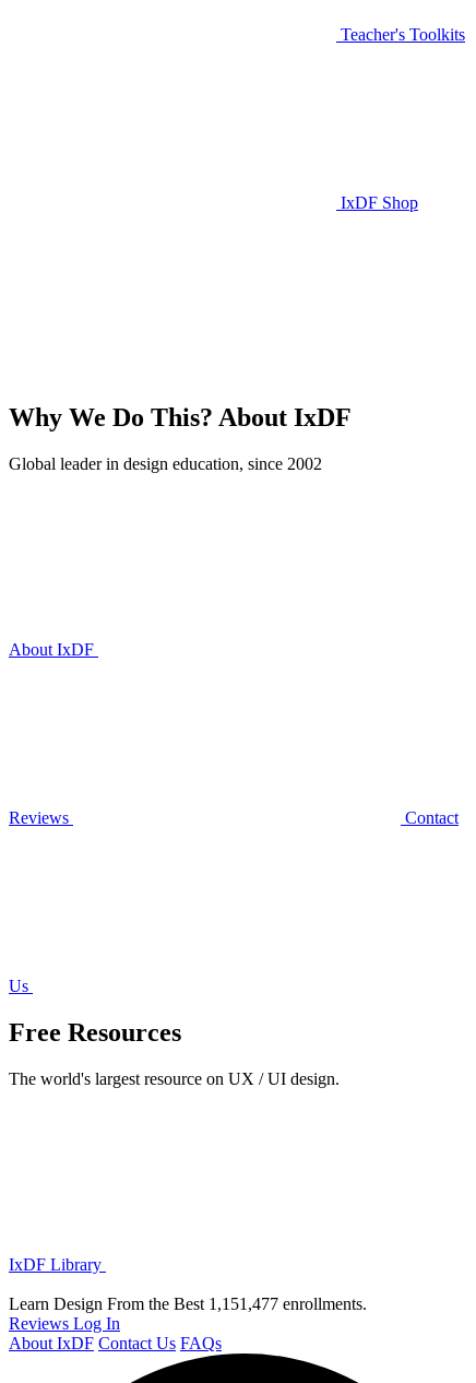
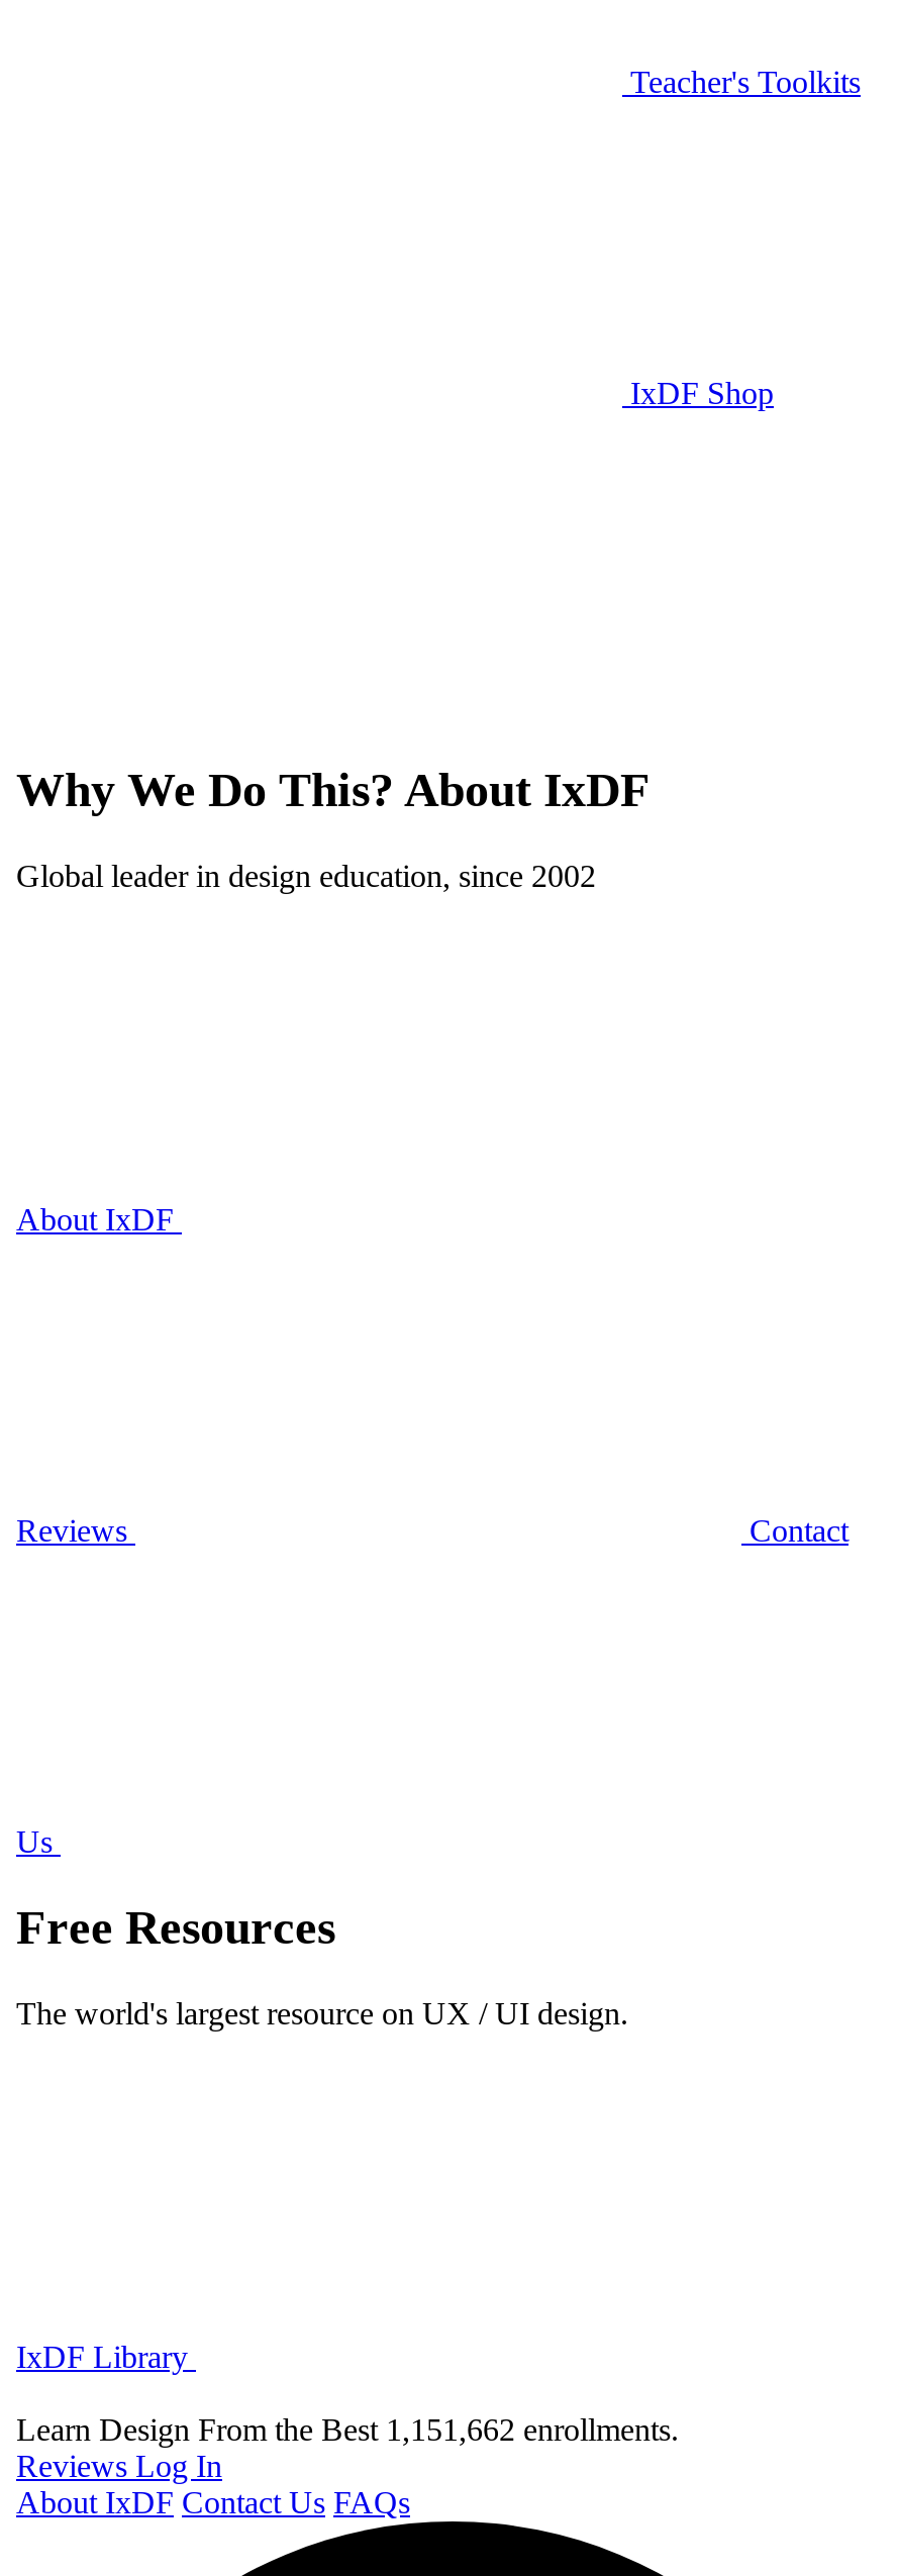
[9,1294,367,1313] Learn Design From the Best 1,151,477 enrollments. -> [16,2412,679,2446] Learn Design From the Best 1,151,662 enrollments.

